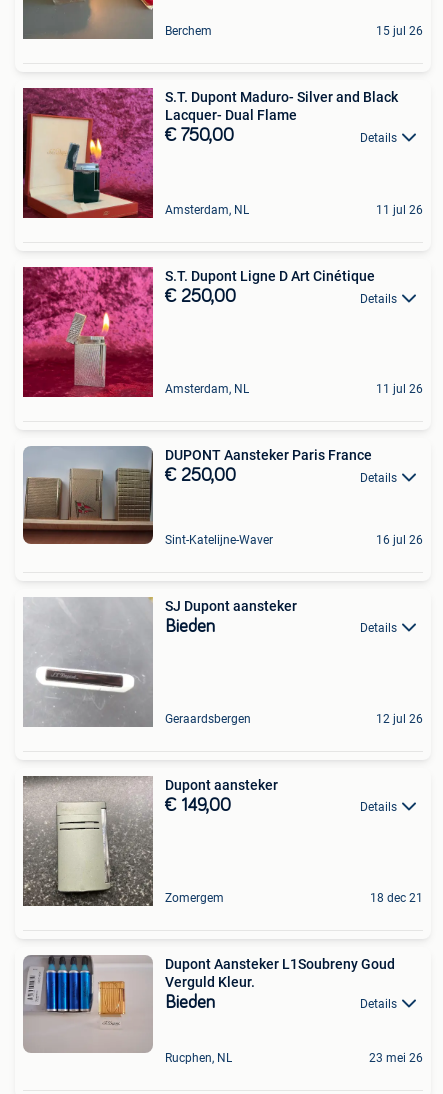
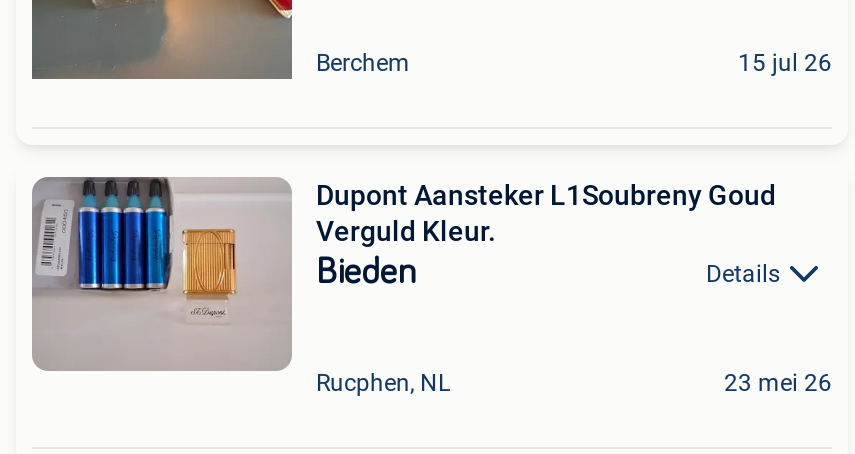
[23,87,398,219] [image] | S.T. Dupont Maduro- Silver and Black | Lacquer- Dual Flame | € 750,00 | Details -> none
[165,203,423,217] Amsterdam, NL | 11 jul 26 -> none
[22,266,397,398] [image] | S.T. Dupont Ligne D Art Cinétique | € 250,00 | Details -> none
[165,382,423,396] Amsterdam, NL | 11 jul 26 -> none
[23,445,397,545] [image] | DUPONT Aansteker Paris France | € 250,00 | Details -> none
[165,533,423,547] Sint-Katelijne-Waver | 16 jul 26 -> none
[23,596,397,728] [image] | SJ Dupont aansteker | Bieden | Details -> none
[165,712,423,726] Geraardsbergen | 12 jul 26 -> none
[23,775,397,905] [image] | Dupont aansteker | € 149,00 | Details -> none
[165,891,423,905] Zomergem | 18 dec 21 -> none

